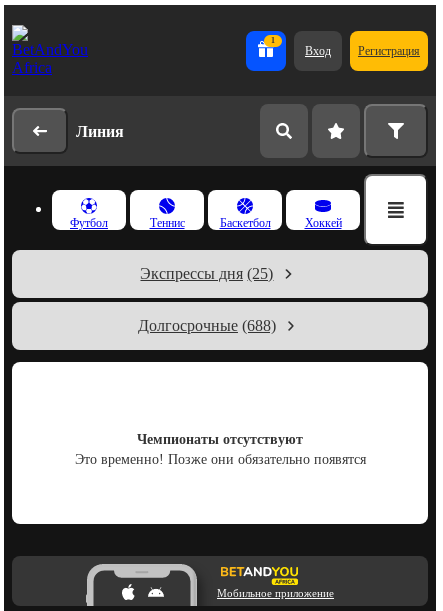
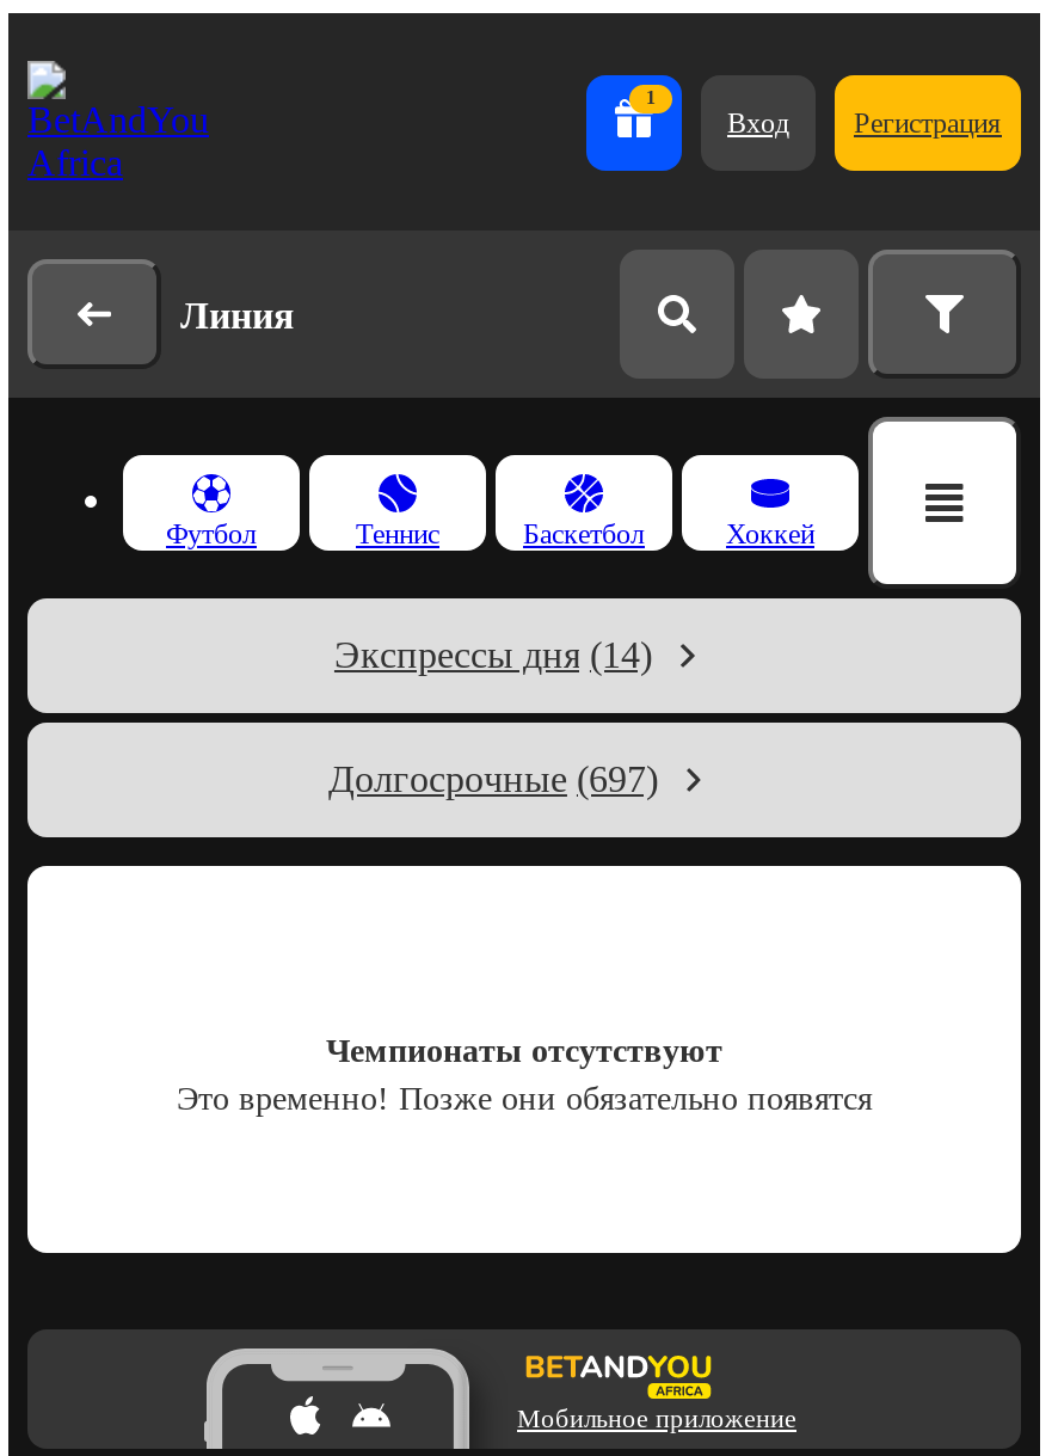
[140,265,273,282] Экспрессы дня (25) -> [334,634,652,675] Экспрессы дня (14)
[138,317,276,334] Долгосрочные (688) -> [328,758,658,799] Долгосрочные (697)

